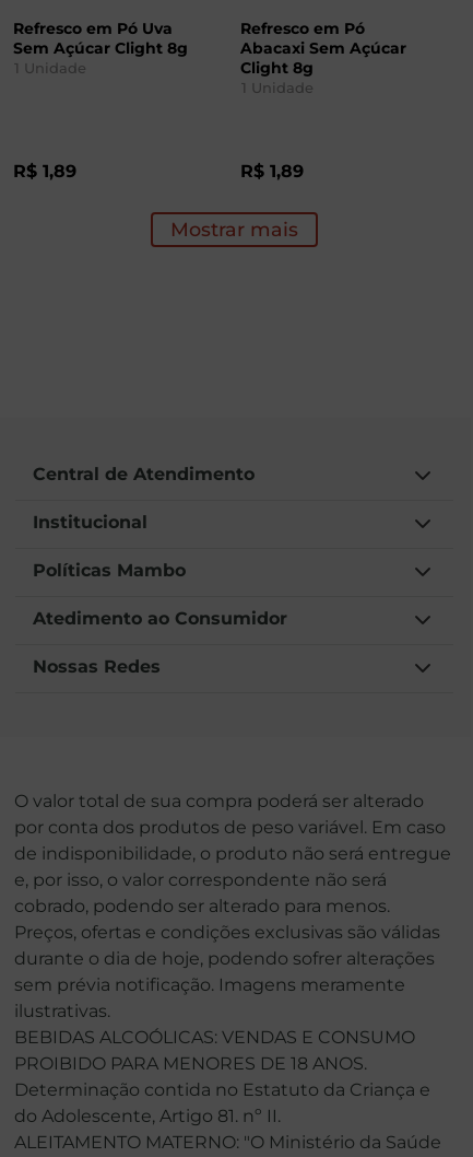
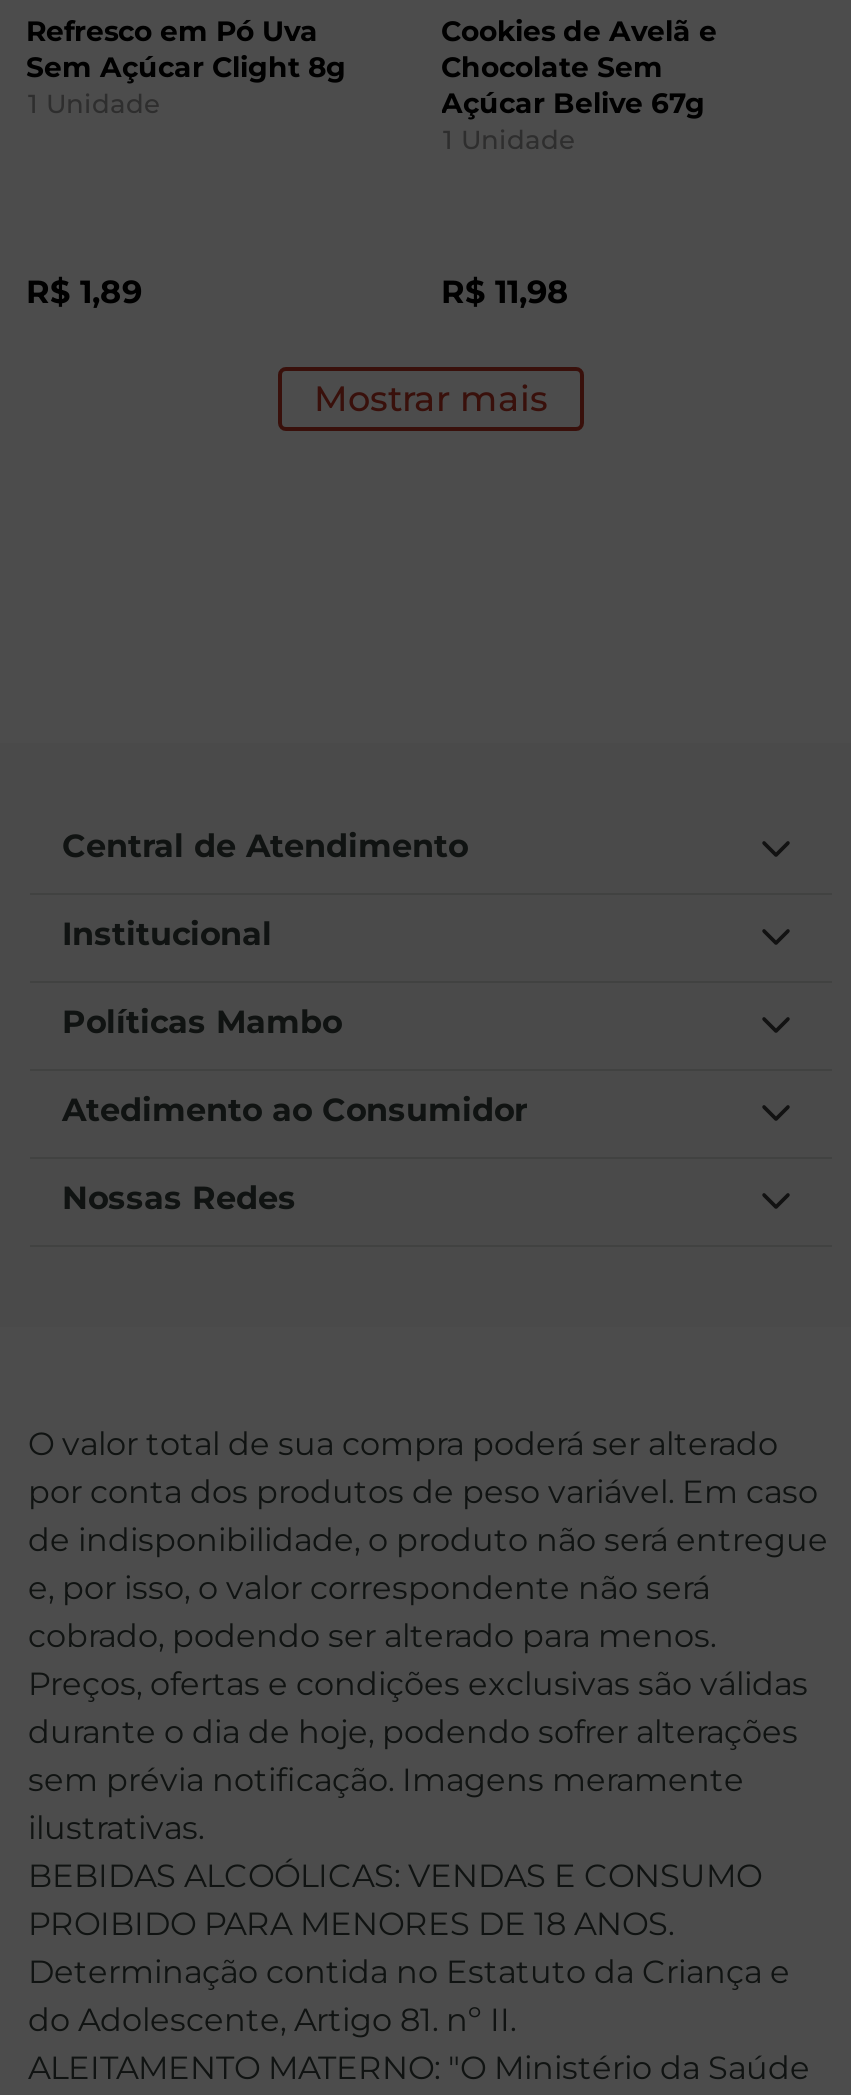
[240,19,406,78] Refresco em Pó | Abacaxi Sem Açúcar | Clight 8g -> [441,13,717,121] Cookies de Avelã e | Chocolate Sem | Açúcar Belive 67g
[240,161,303,182] R$ 1,89 -> [441,273,569,311] R$ 11,98

